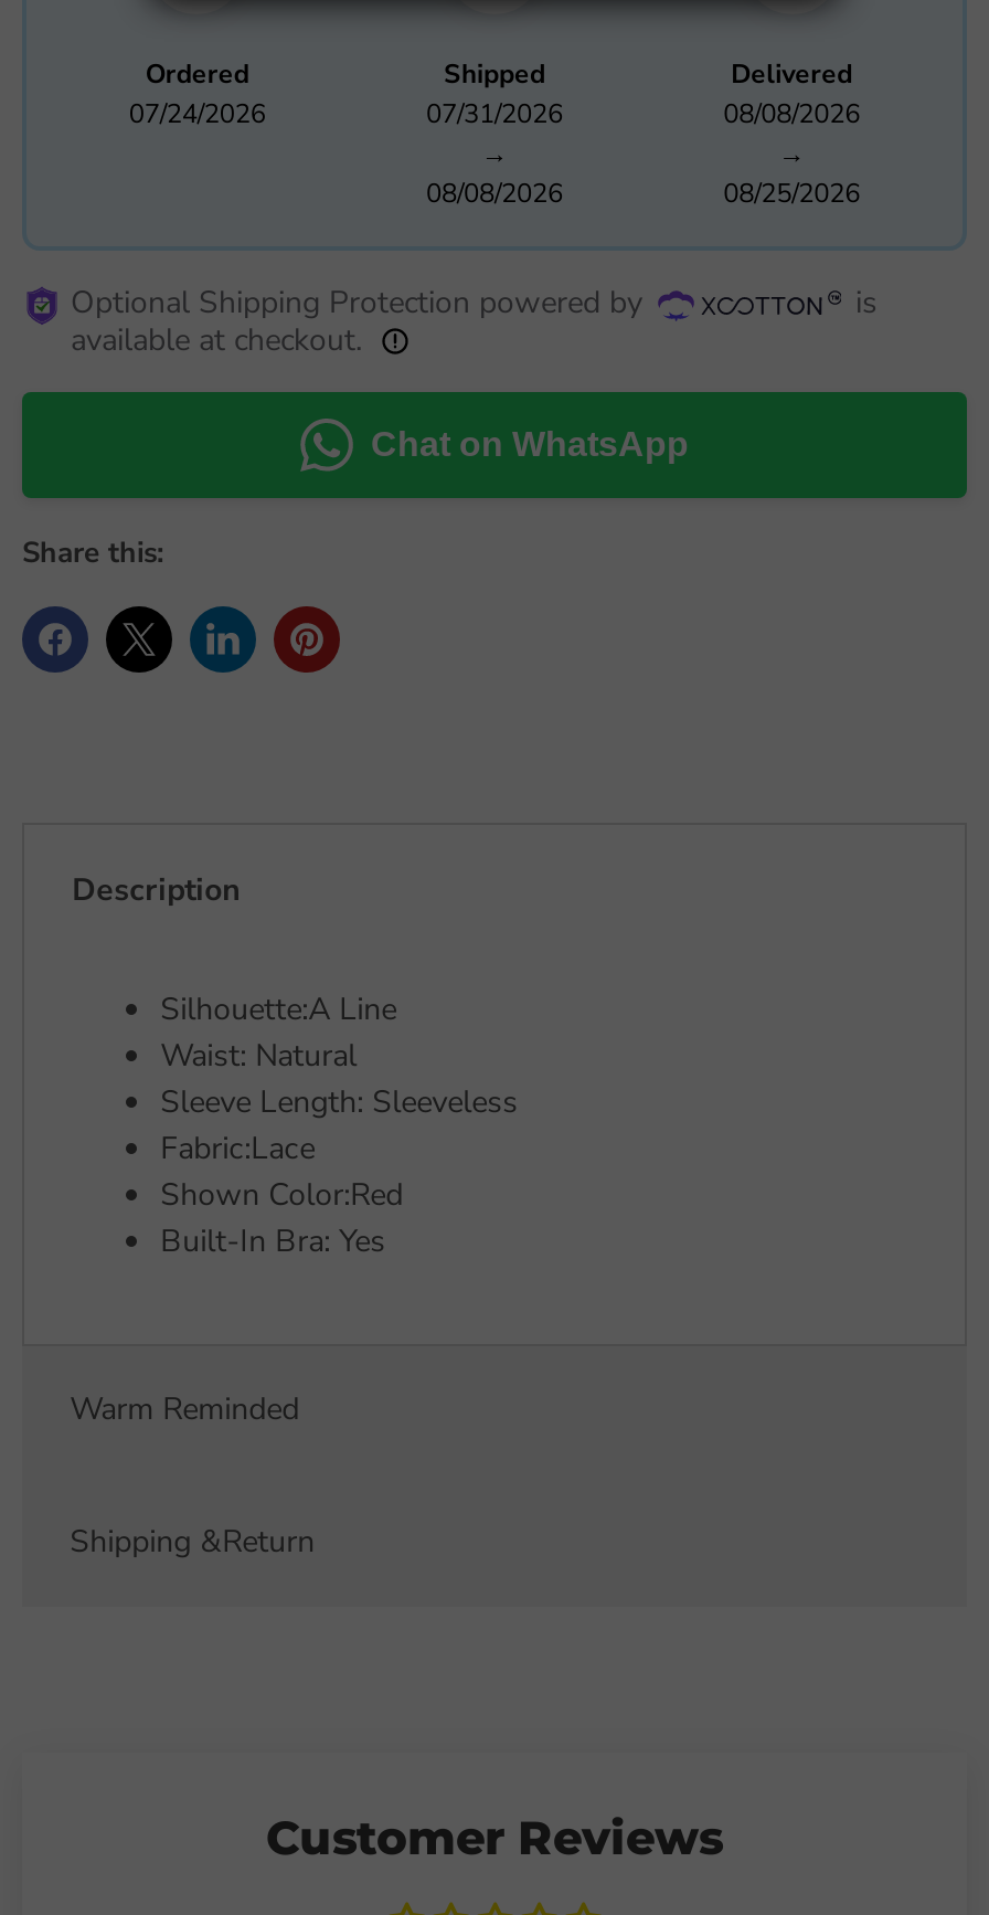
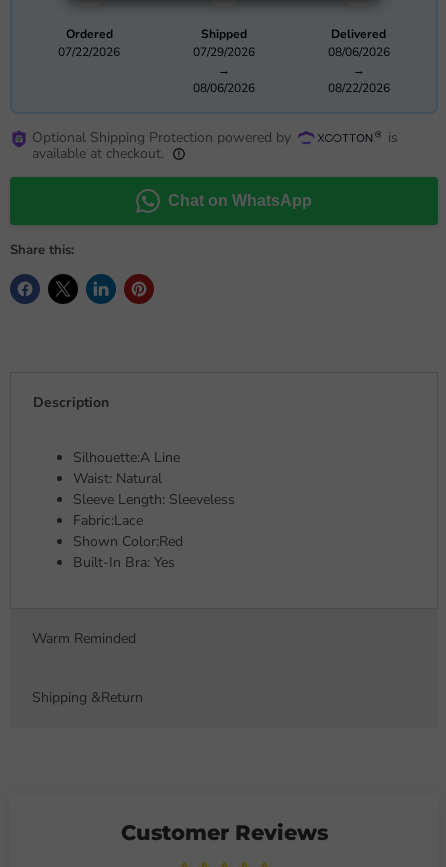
[129,97,266,132] 07/24/2026 -> [58,44,120,60] 07/22/2026
[426,97,563,132] 07/31/2026 -> [193,44,255,60] 07/29/2026
[723,97,860,132] 08/08/2026 -> [328,44,390,60] 08/06/2026
[426,176,563,212] 08/08/2026 -> [193,80,255,96] 08/06/2026
[723,176,860,212] 08/25/2026 -> [328,80,390,96] 08/22/2026

